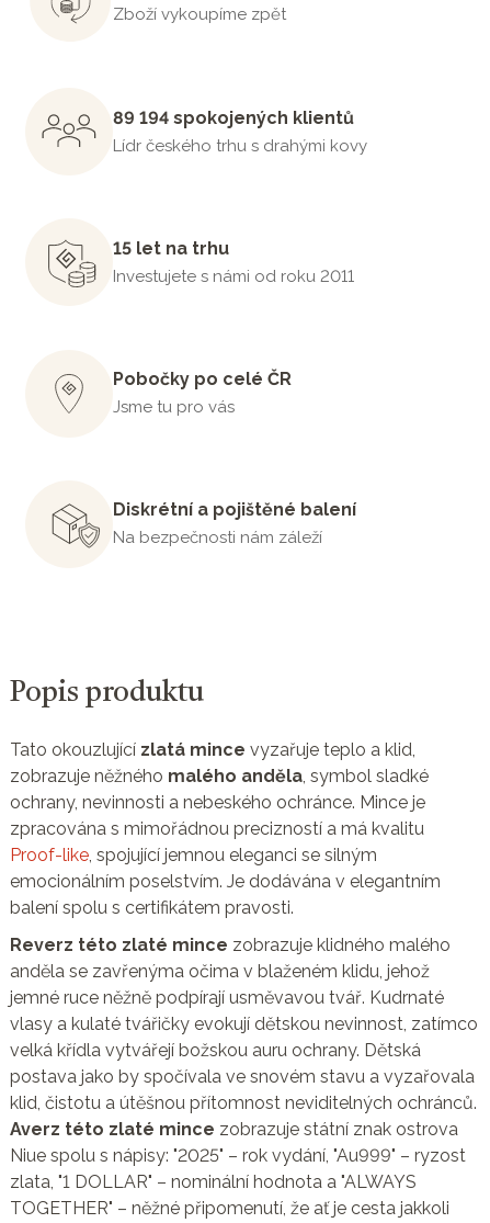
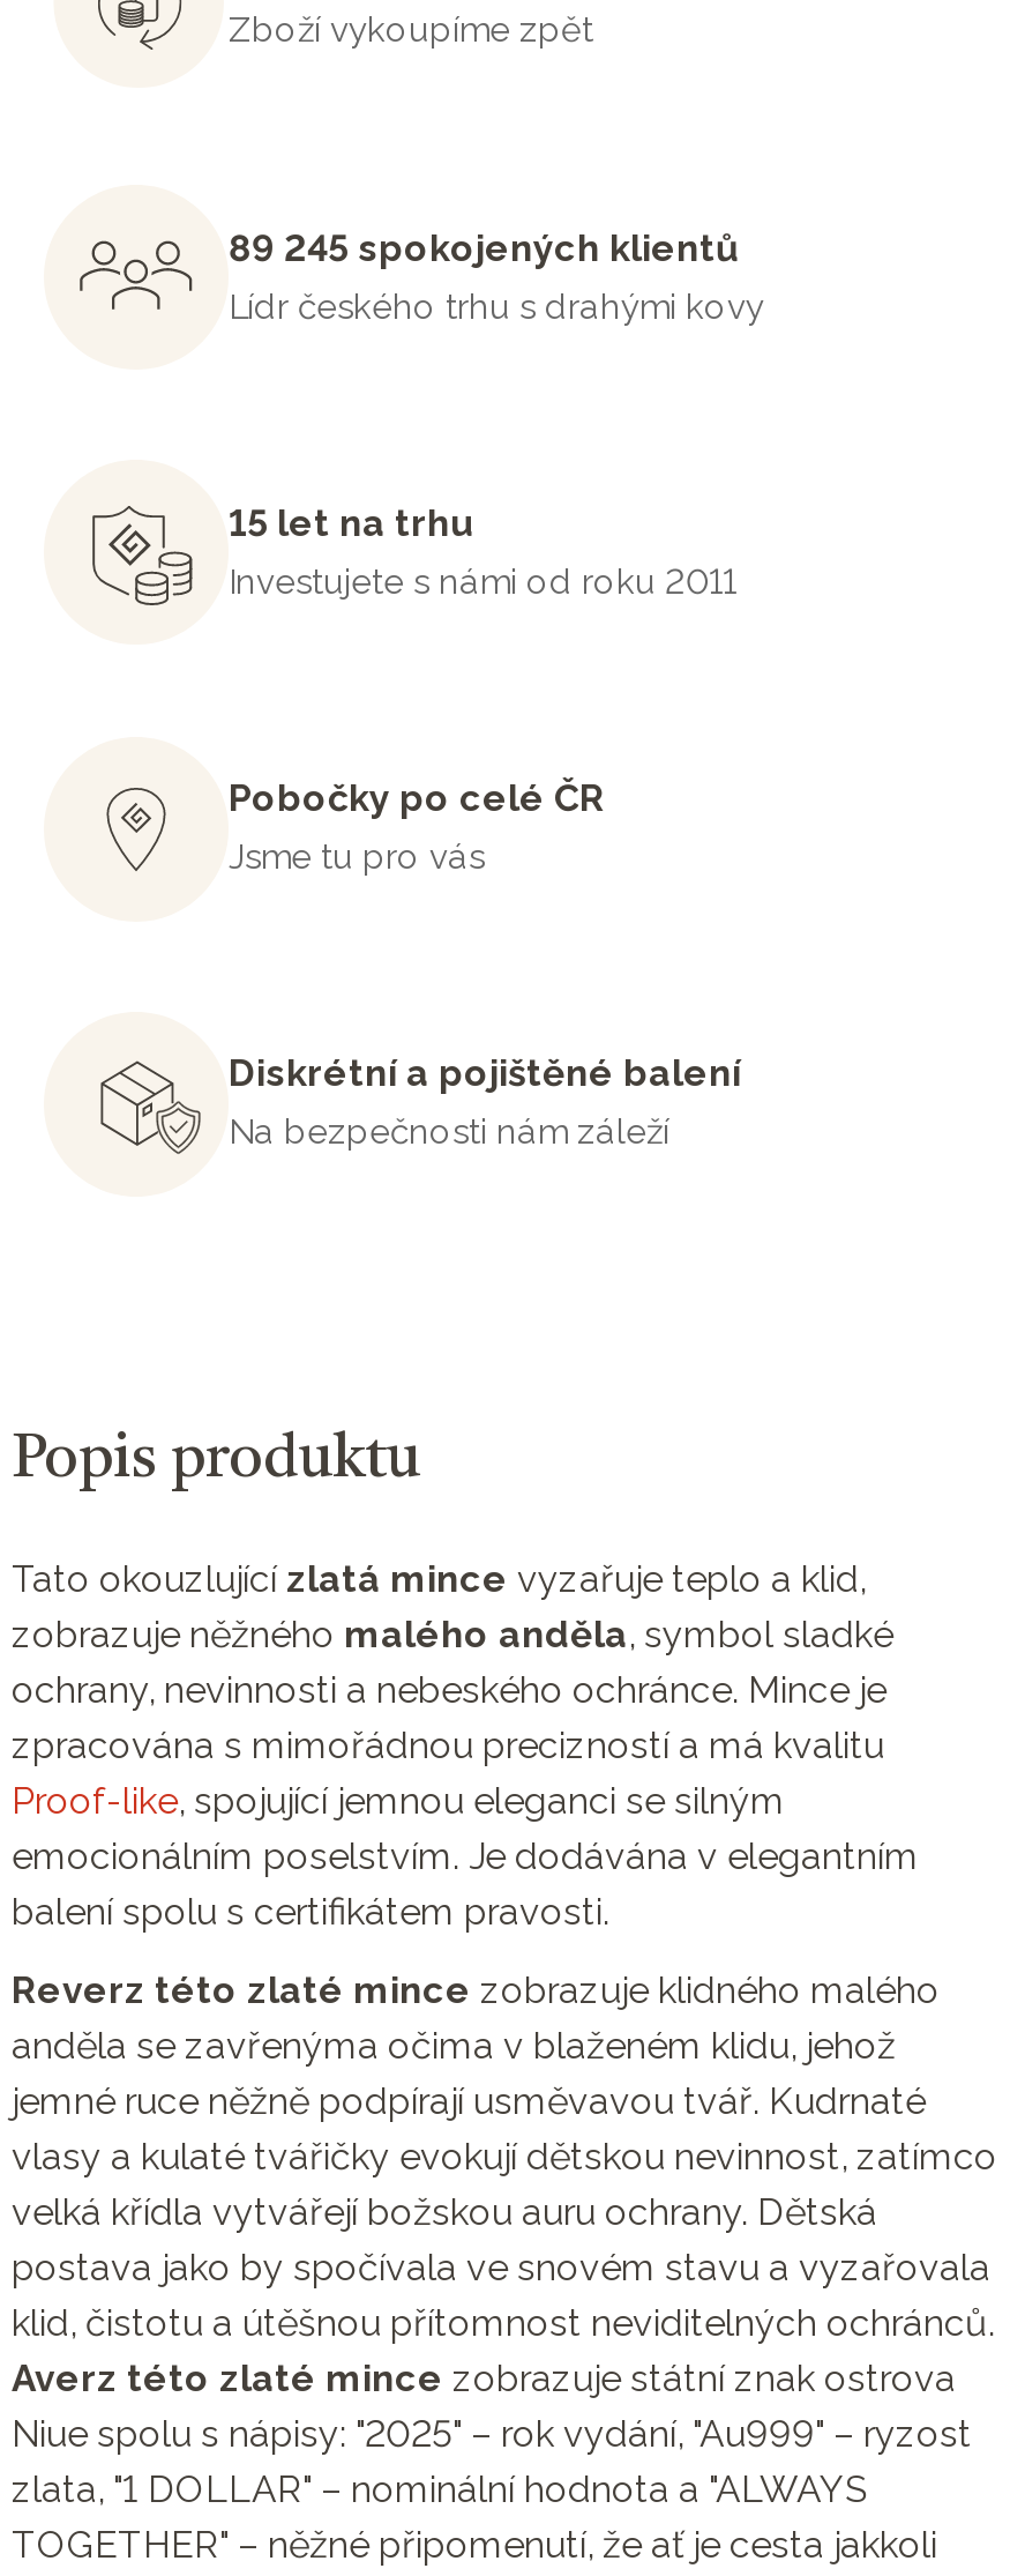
[113,107,354,128] 89 194 spokojených klientů -> [229,225,739,269] 89 245 spokojených klientů

